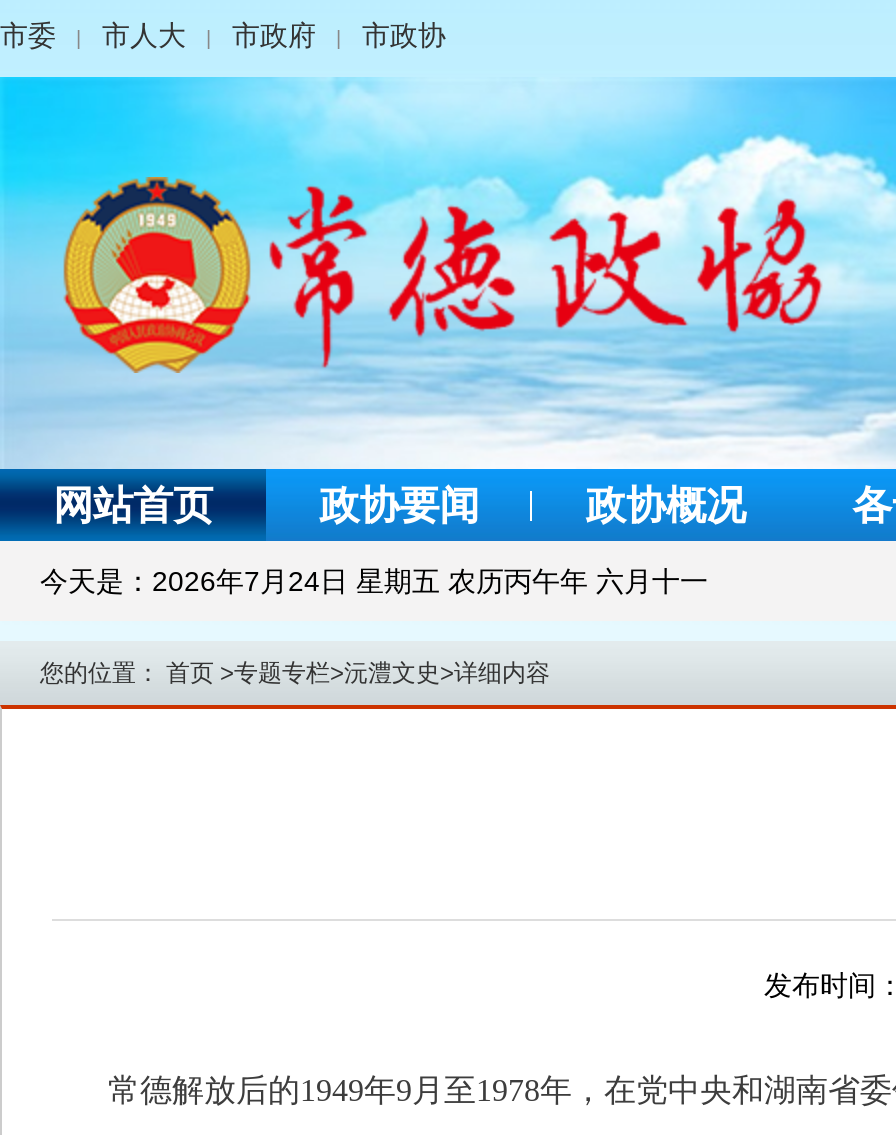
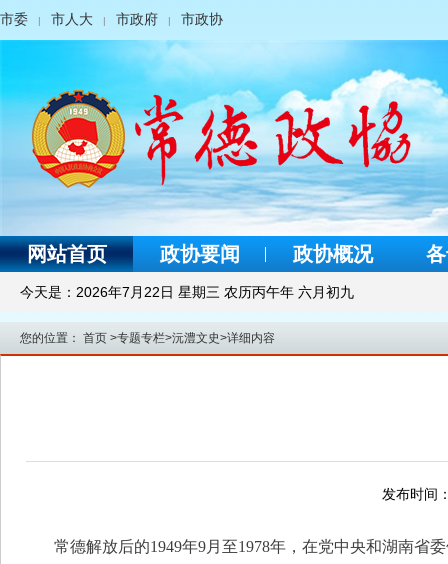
[40,565,708,597] 今天是：2026年7月24日 星期五 农历丙午年 六月十一 -> [20,284,354,300] 今天是：2026年7月22日 星期三 农历丙午年 六月初九

